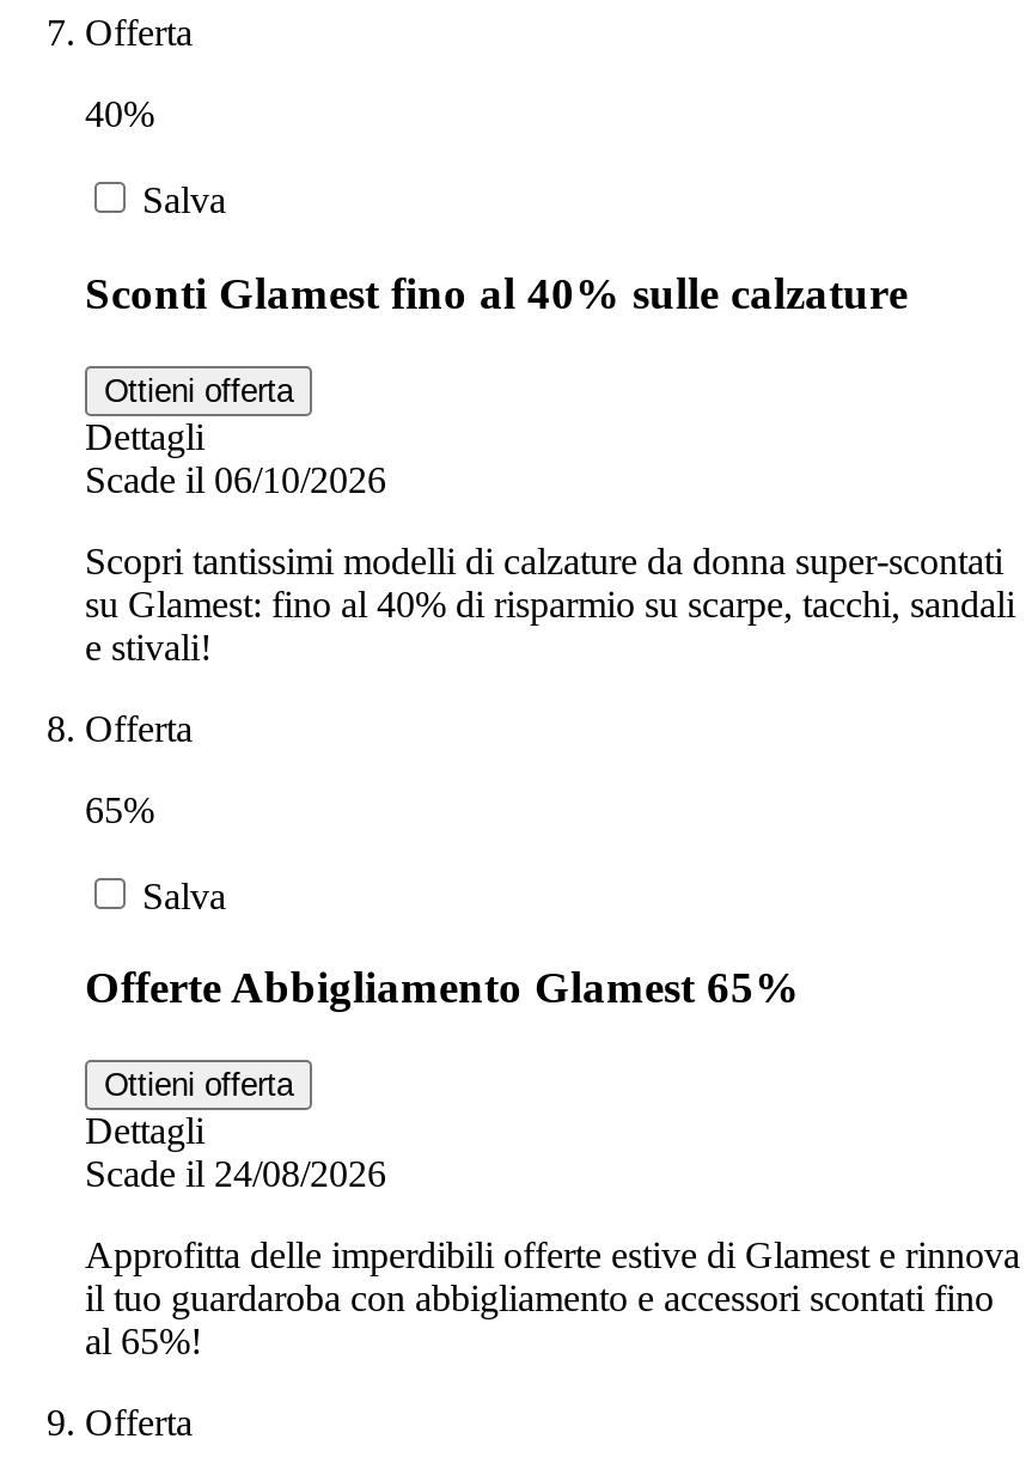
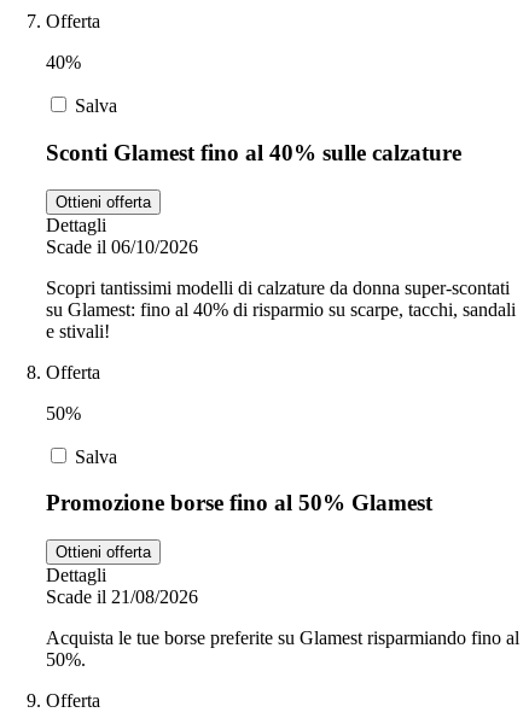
[85,789,154,829] 65% -> [46,403,81,423] 50%
[85,962,800,1013] Offerte Abbigliamento Glamest 65% -> [46,490,432,516] Promozione borse fino al 50% Glamest
[85,1153,386,1194] Scade il 24/08/2026 -> [46,587,198,607] Scade il 21/08/2026
[85,1235,1020,1362] Approfitta delle imperdibili offerte estive di Glamest e rinnova | il tuo guardaroba con abbigliamento e accessori scontati fino | al 65%! -> [46,628,519,670] Acquista le tue borse preferite su Glamest risparmiando fino al | 50%.

